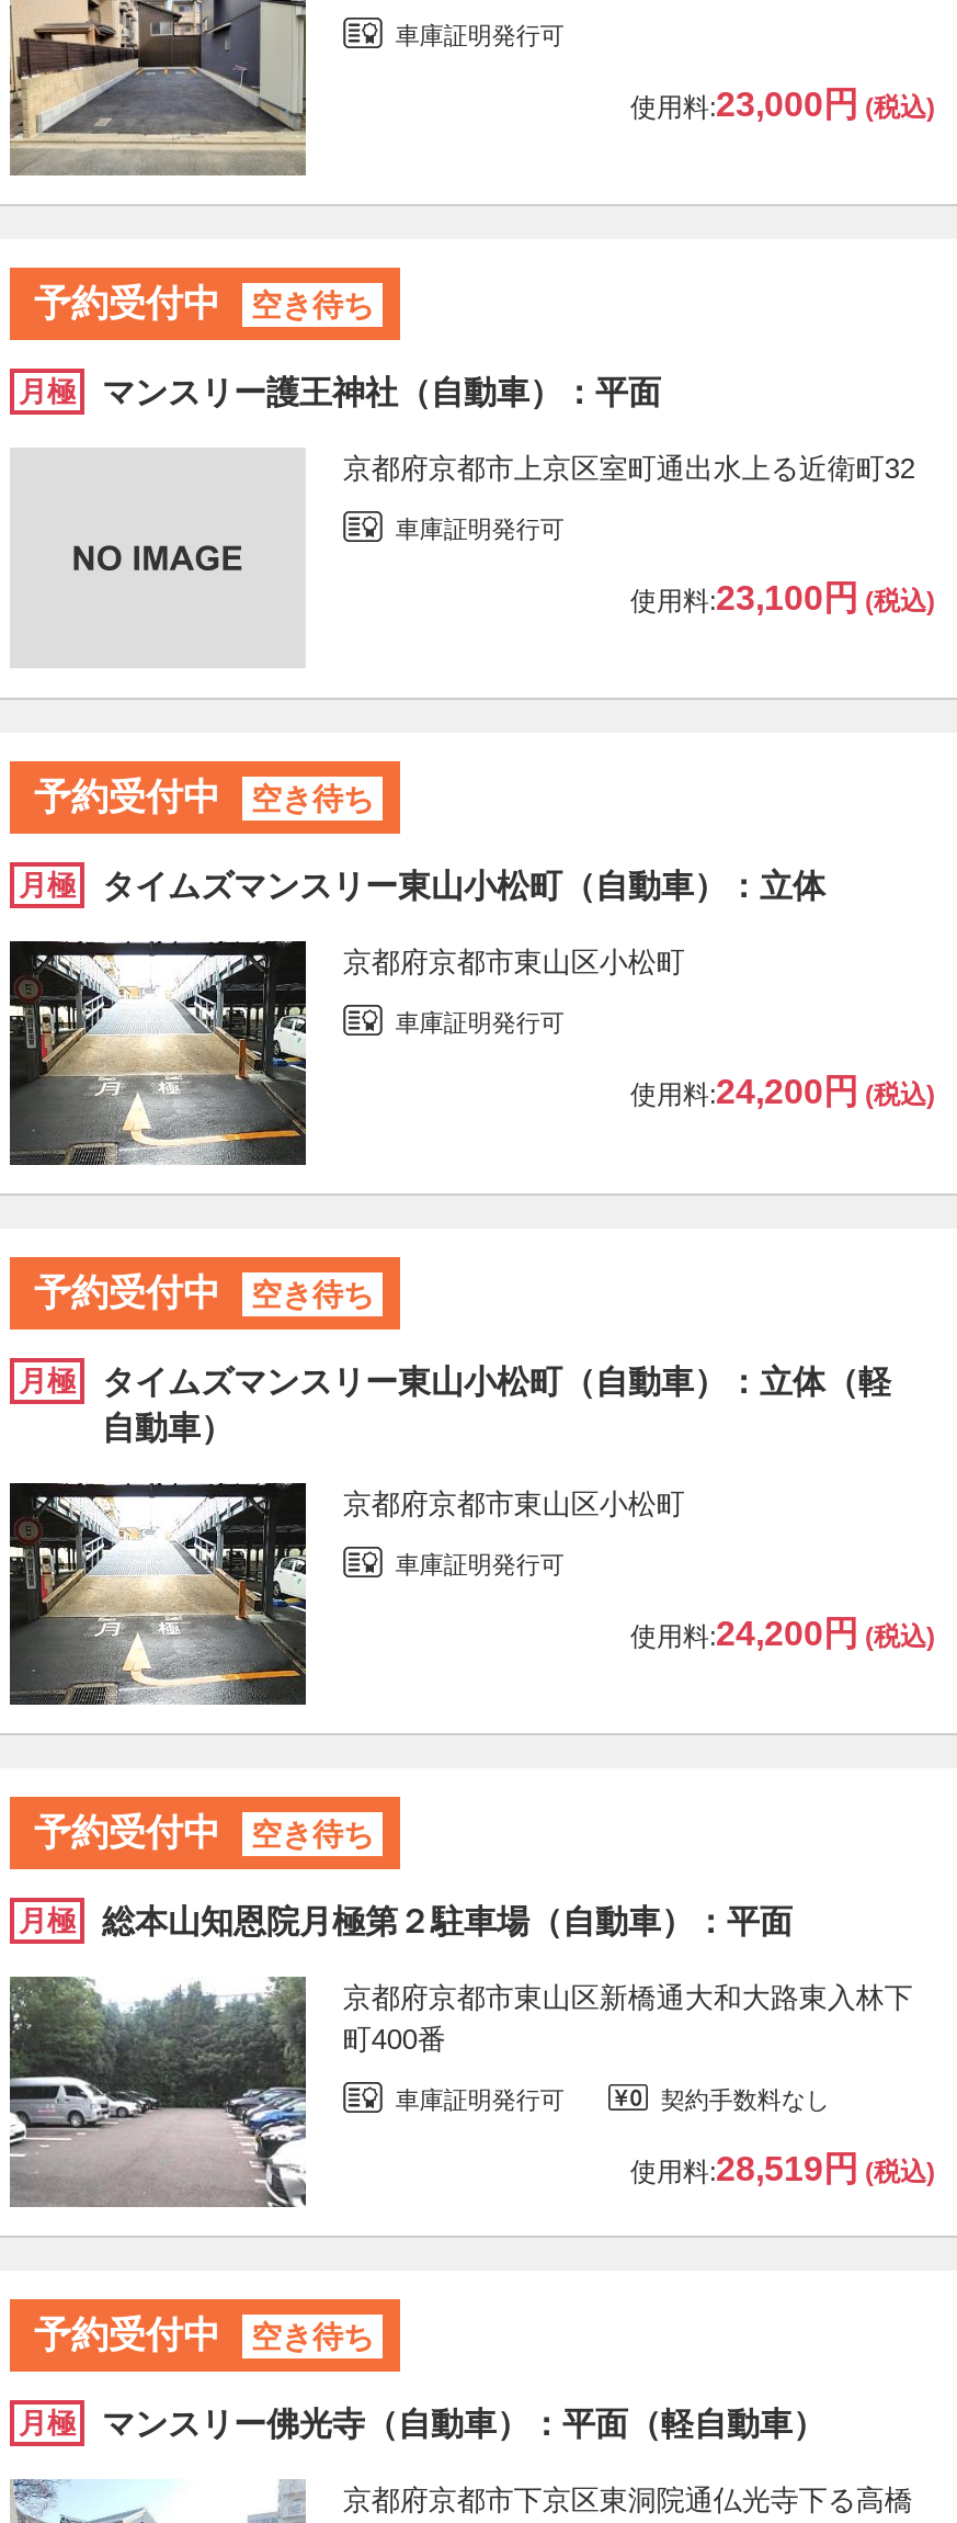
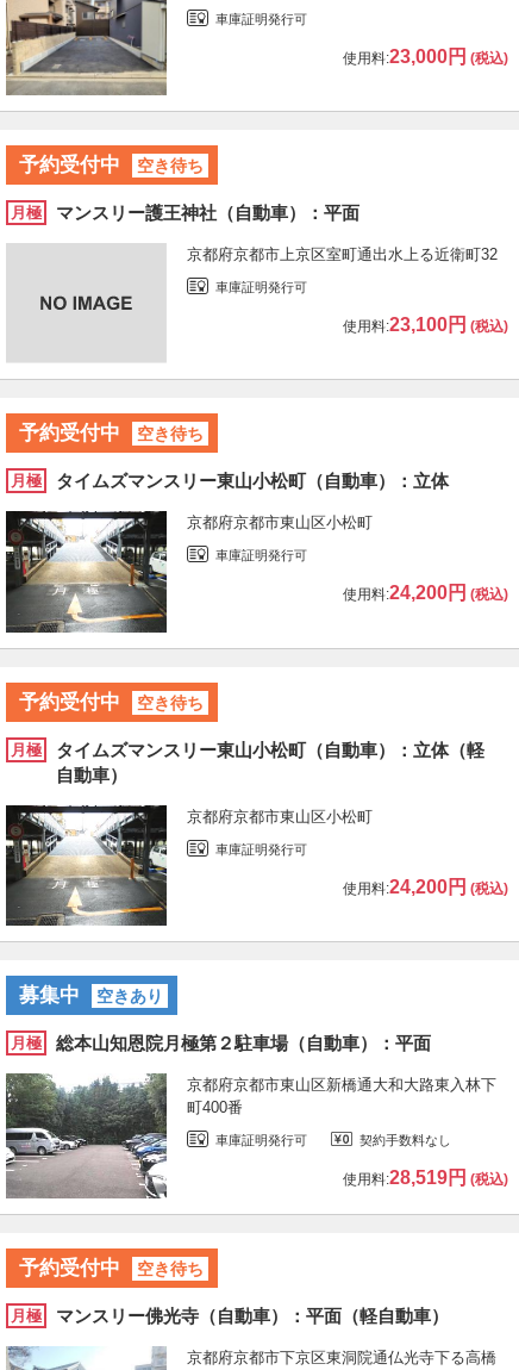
[34,1812,374,1854] 予約受付中 | 空き待ち -> [19,984,163,1007] 募集中 | 空きあり

